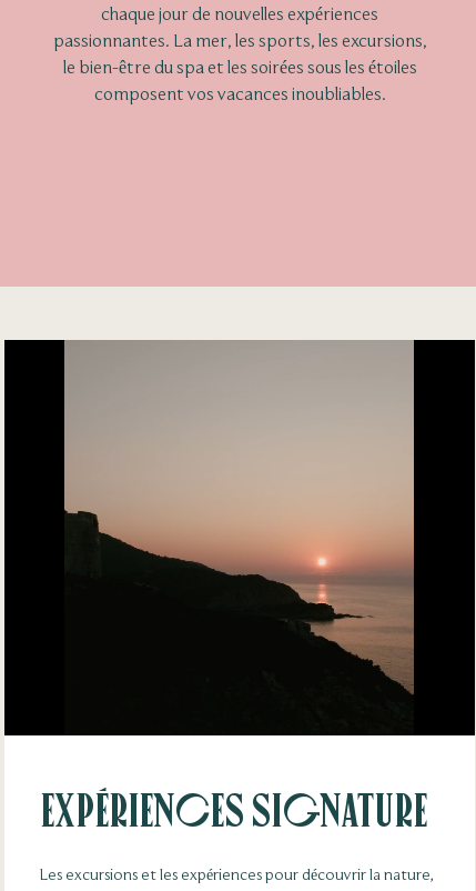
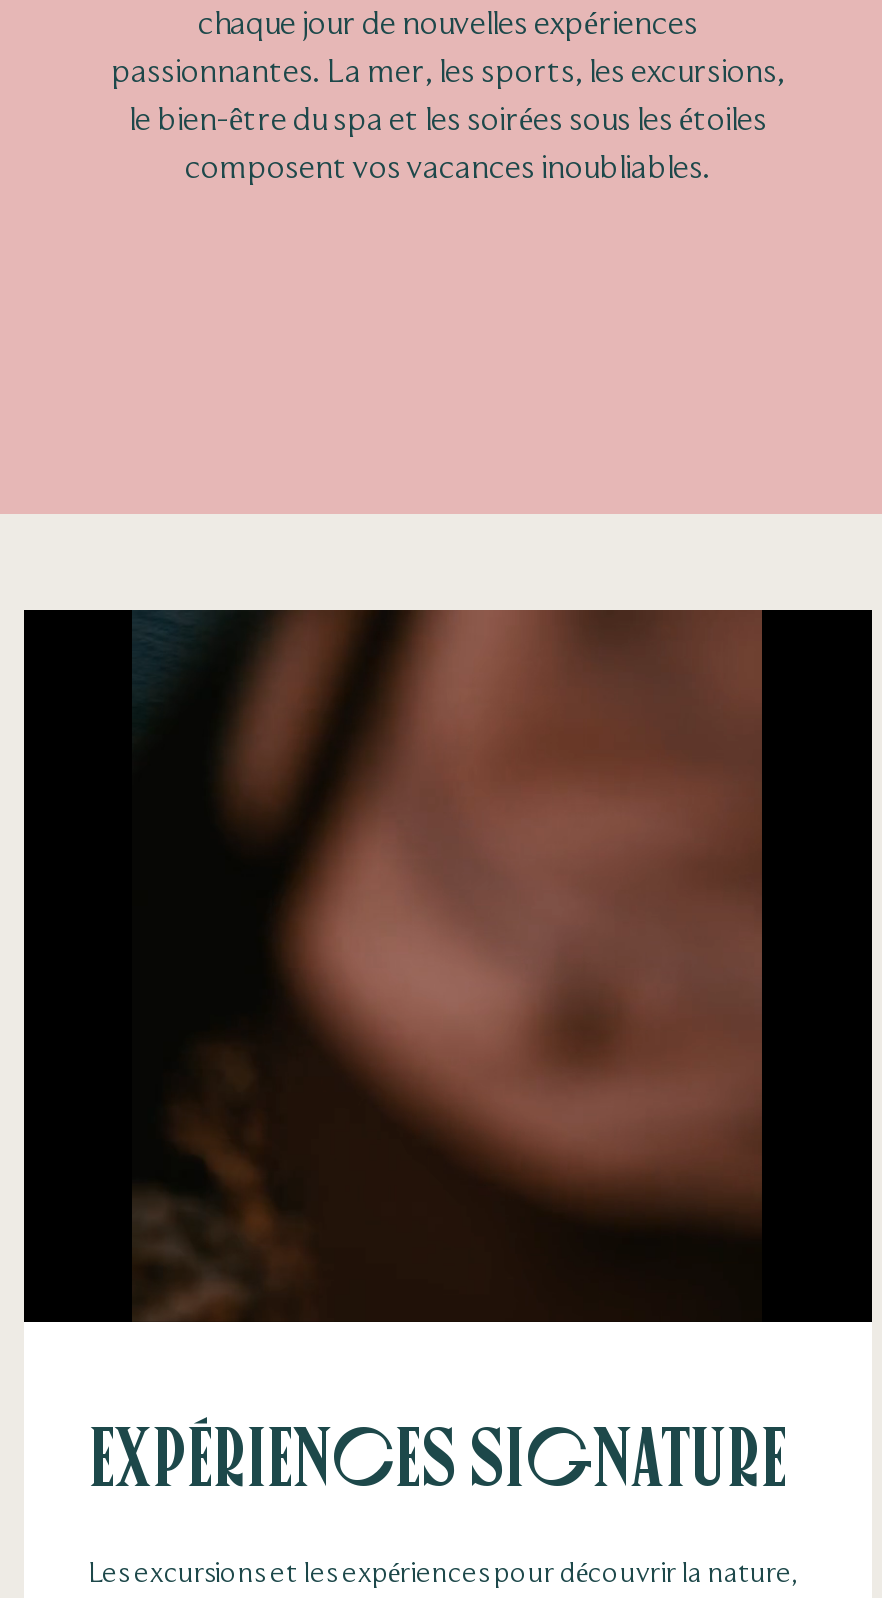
[63,341,414,735] [image] -> [132,610,762,1322] [image]

